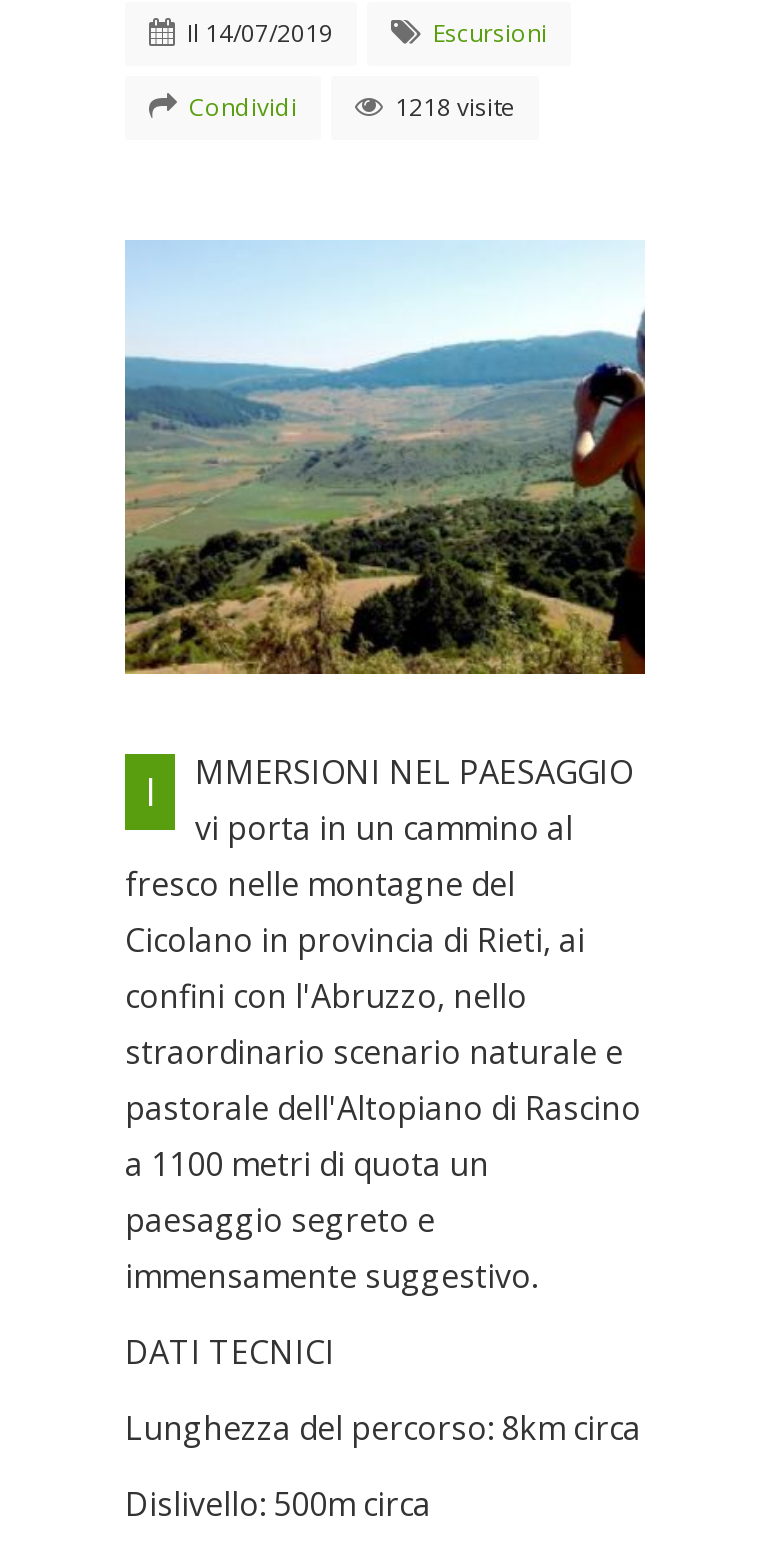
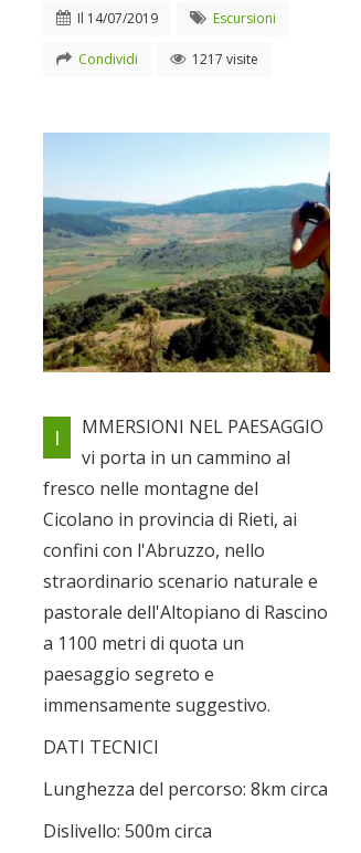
[389,90,515,124] 1218 visite -> [189,50,258,69] 1217 visite

